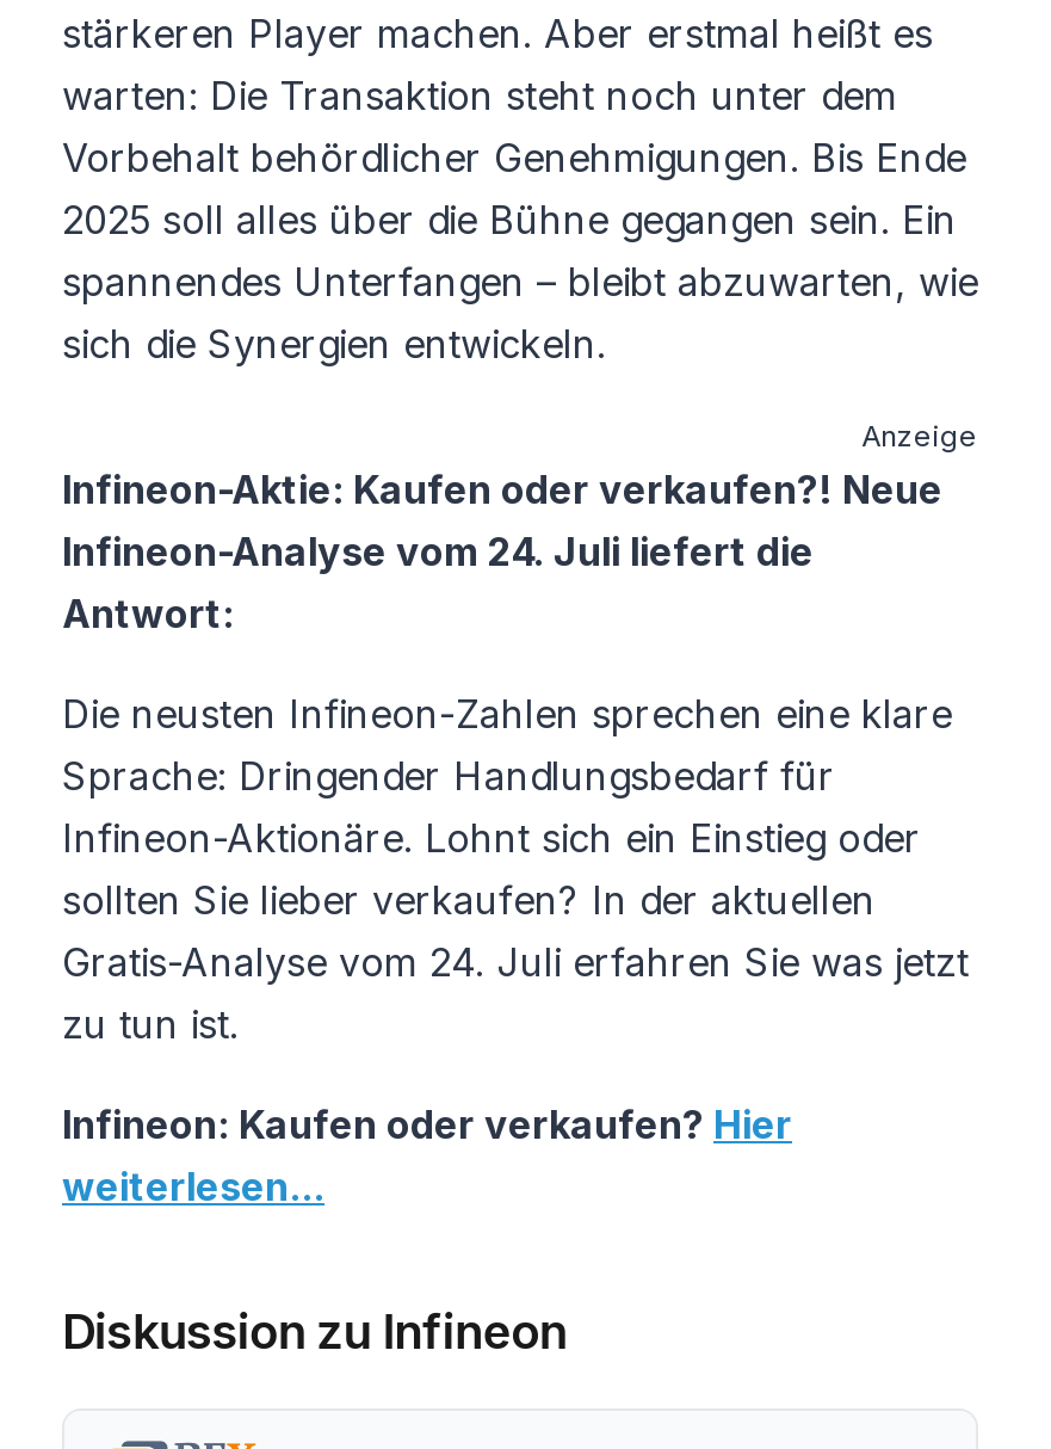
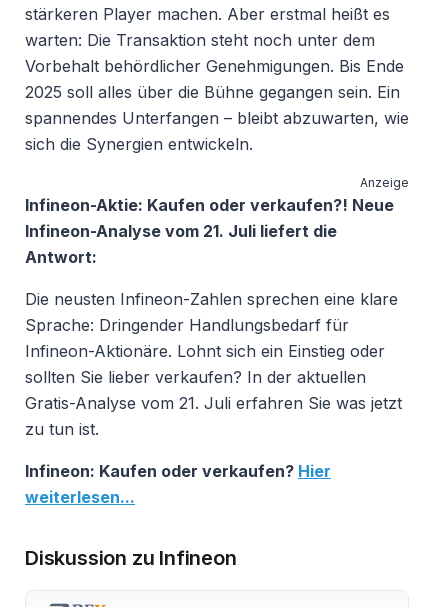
[62,528,814,576] Infineon-Analyse vom 24. Juli liefert die -> [25,221,337,241] Infineon-Analyse vom 21. Juli liefert die
[62,939,969,986] Gratis-Analyse vom 24. Juli erfahren Sie was jetzt -> [25,393,402,413] Gratis-Analyse vom 21. Juli erfahren Sie was jetzt

